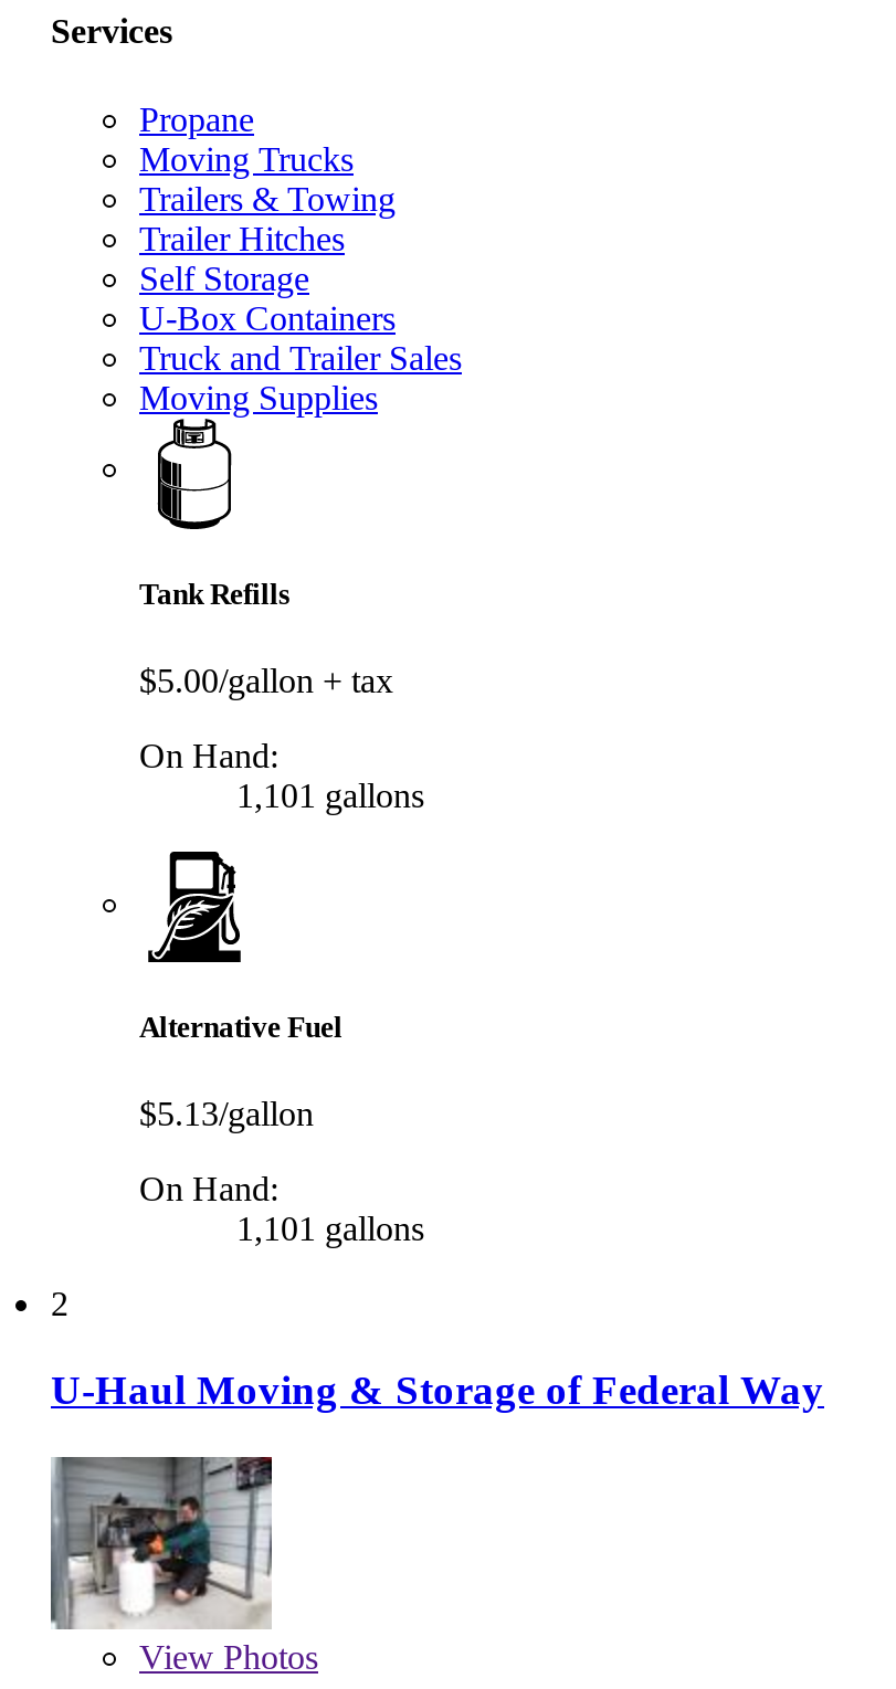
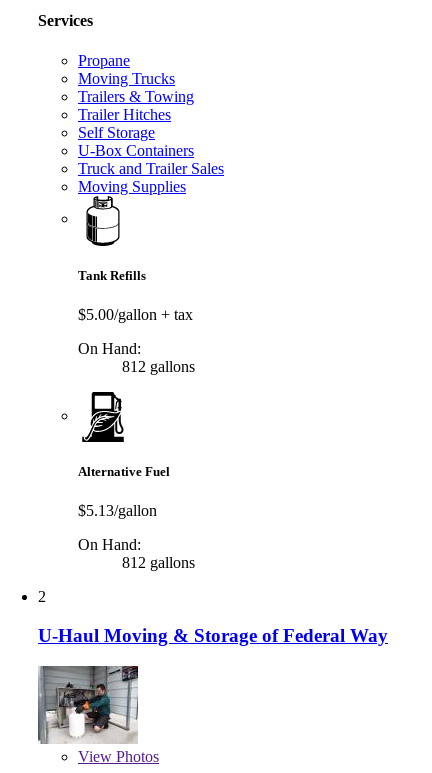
[228,776,424,814] 1,101 gallons -> [118,358,195,375] 812 gallons
[228,1210,424,1248] 1,101 gallons -> [118,554,195,571] 812 gallons

